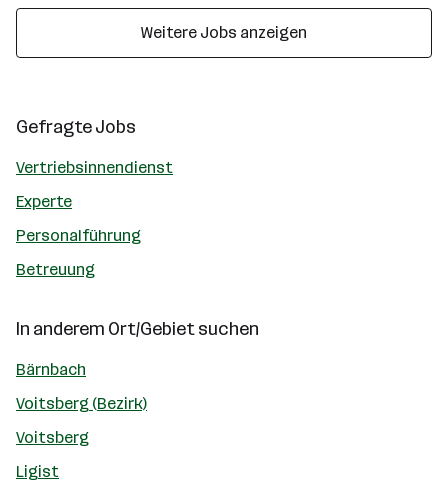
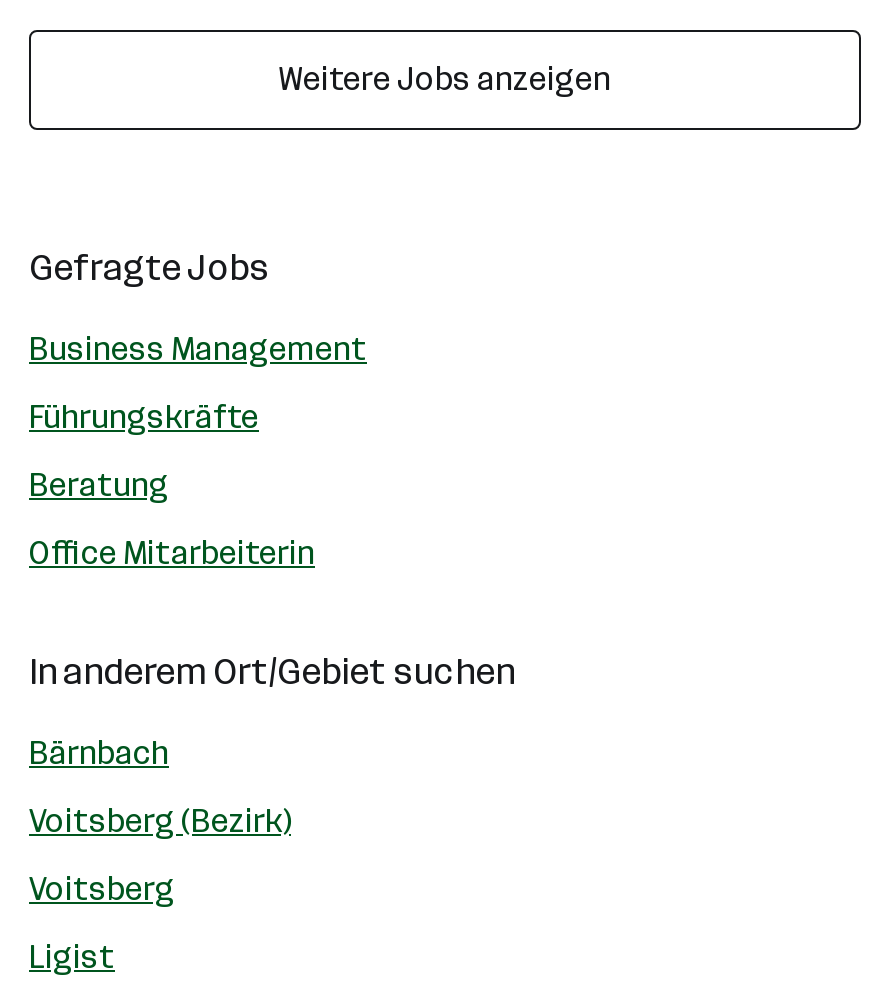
[16,158,173,177] Vertriebsinnendienst -> [29,330,367,368] Business Management
[16,192,72,211] Experte -> [29,398,259,436] Führungskräfte
[16,226,141,245] Personalführung -> [29,466,169,504] Beratung
[16,260,95,279] Betreuung -> [29,534,315,572] Office Mitarbeiterin

